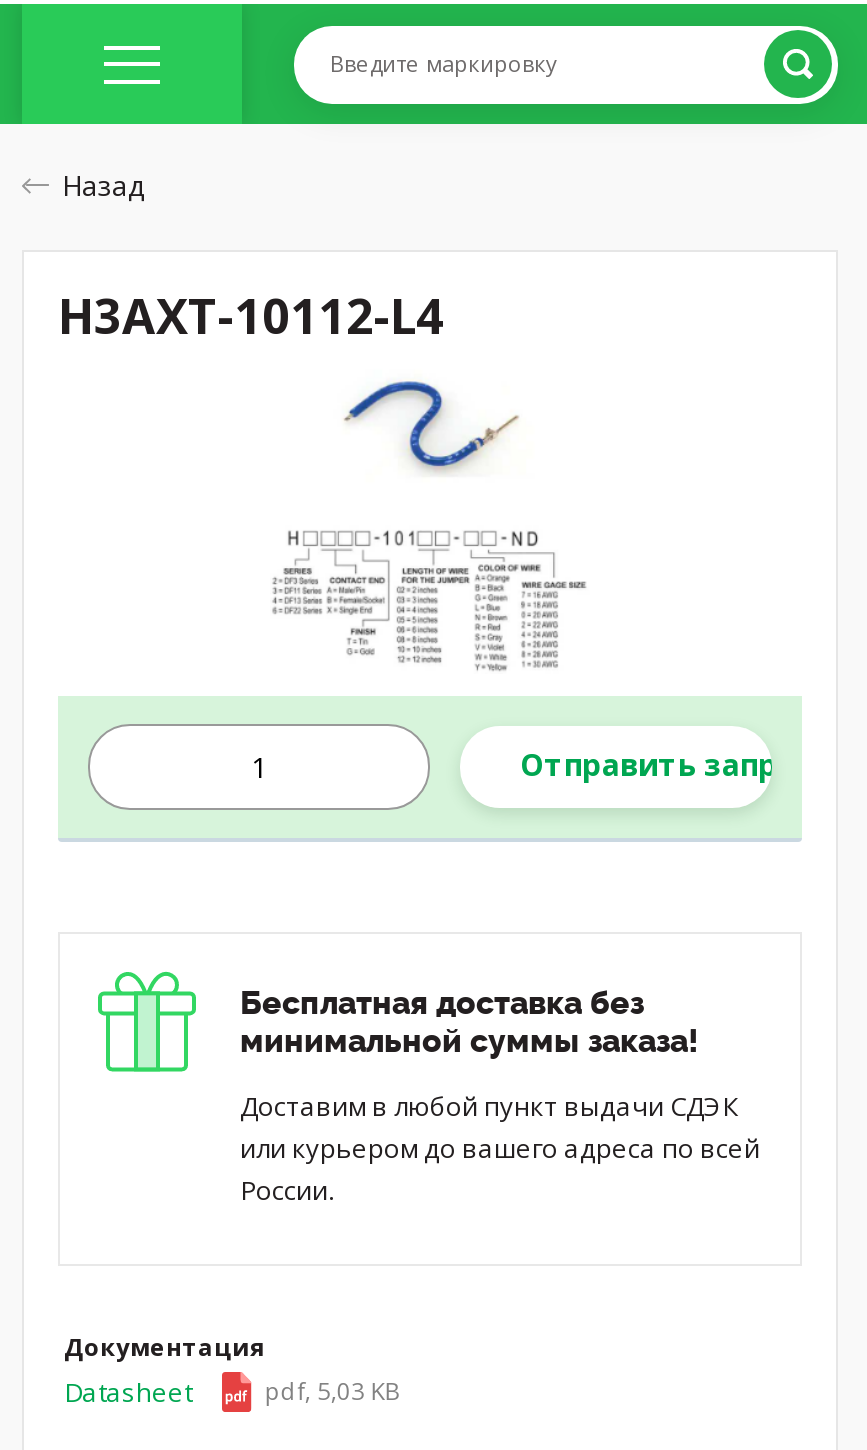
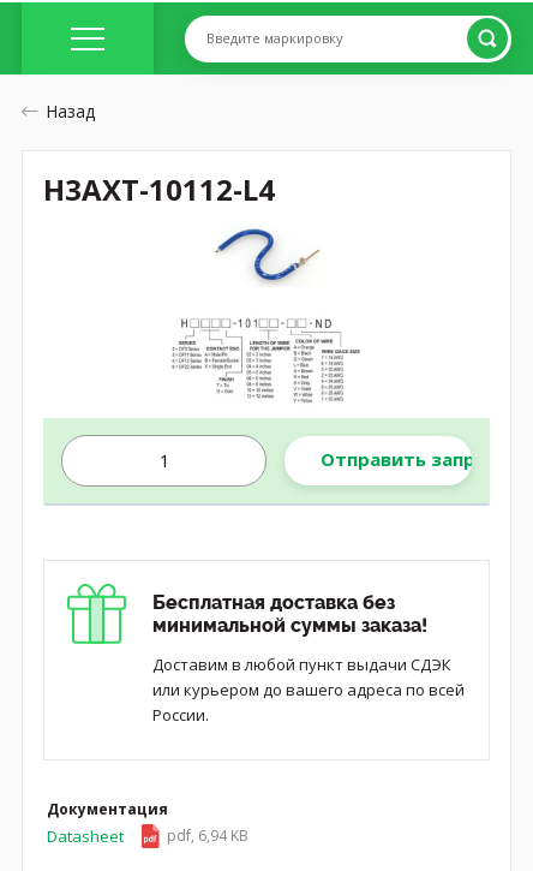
[265,1374,401,1408] pdf, 5,03 KB -> [167,825,249,846] pdf, 6,94 KB

